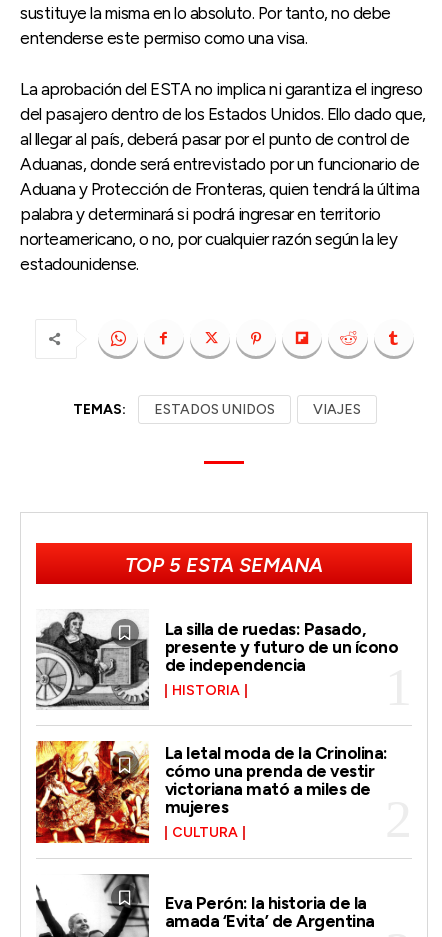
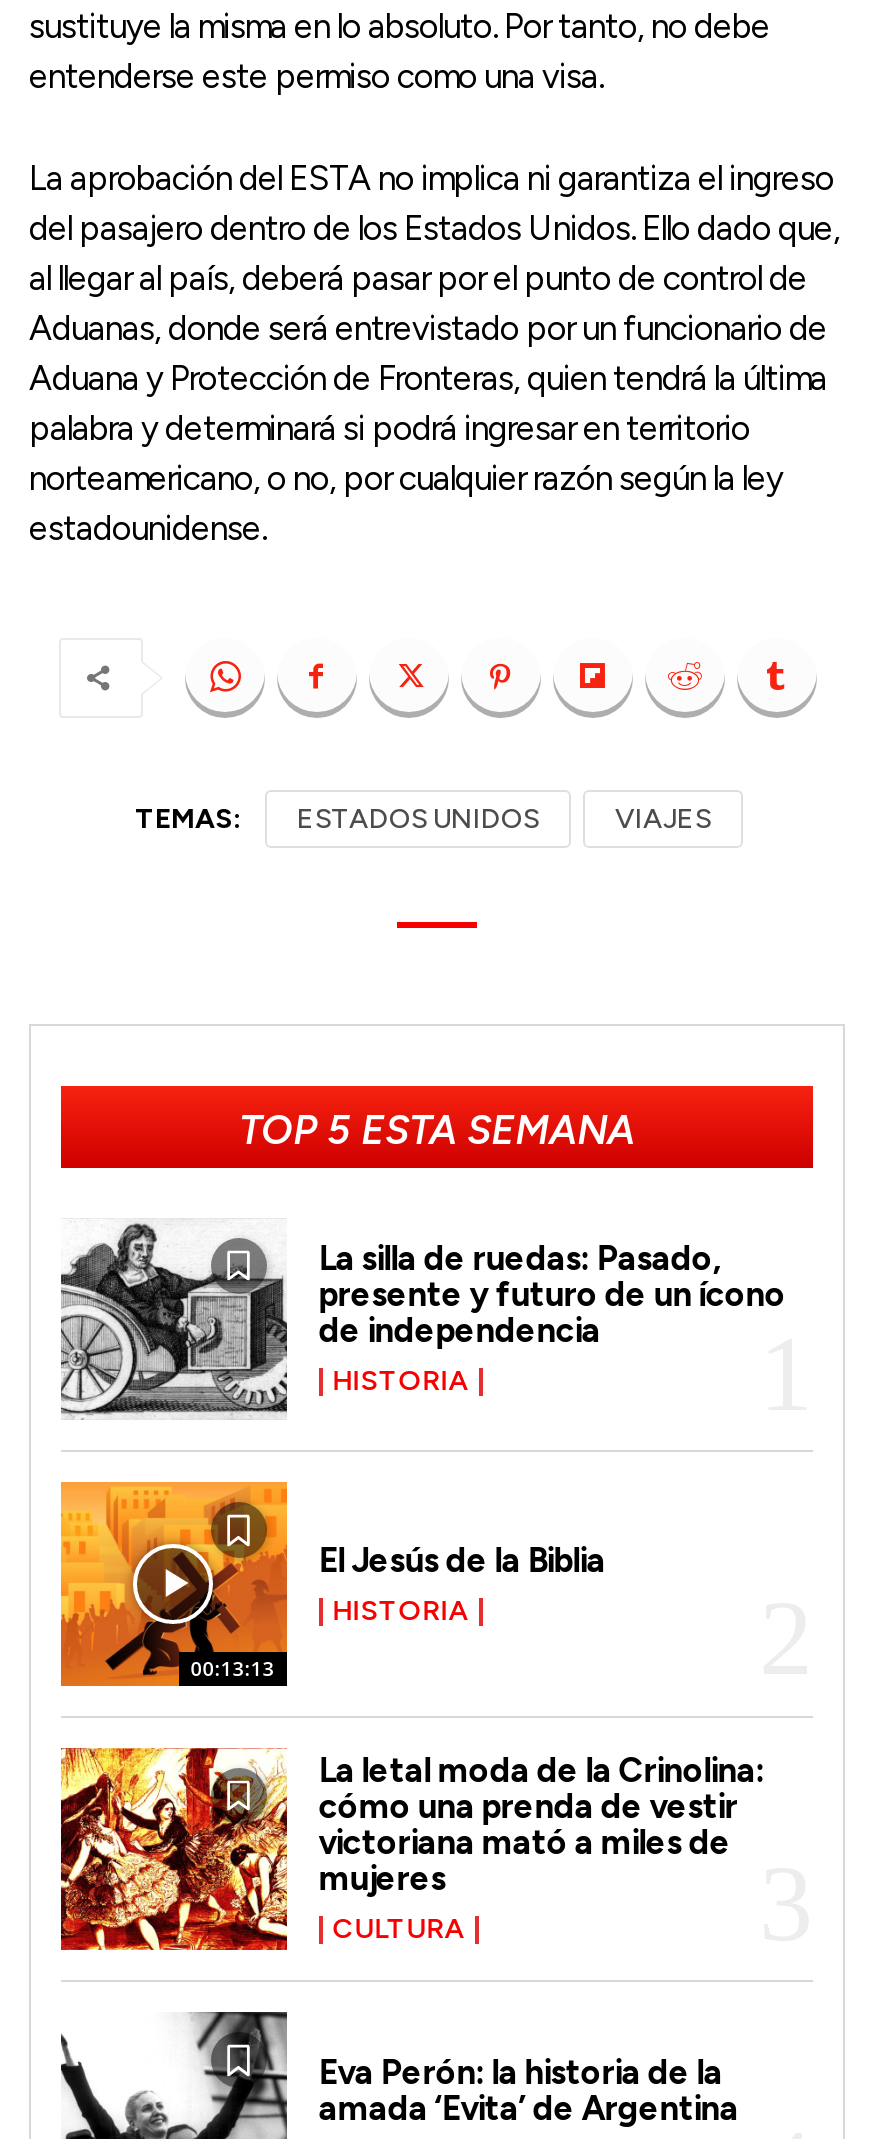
none -> [59,1480,289,1688] [image] | 00:13:13
none -> [319,1540,606,1628] El Jesús de la Biblia | HISTORIA

